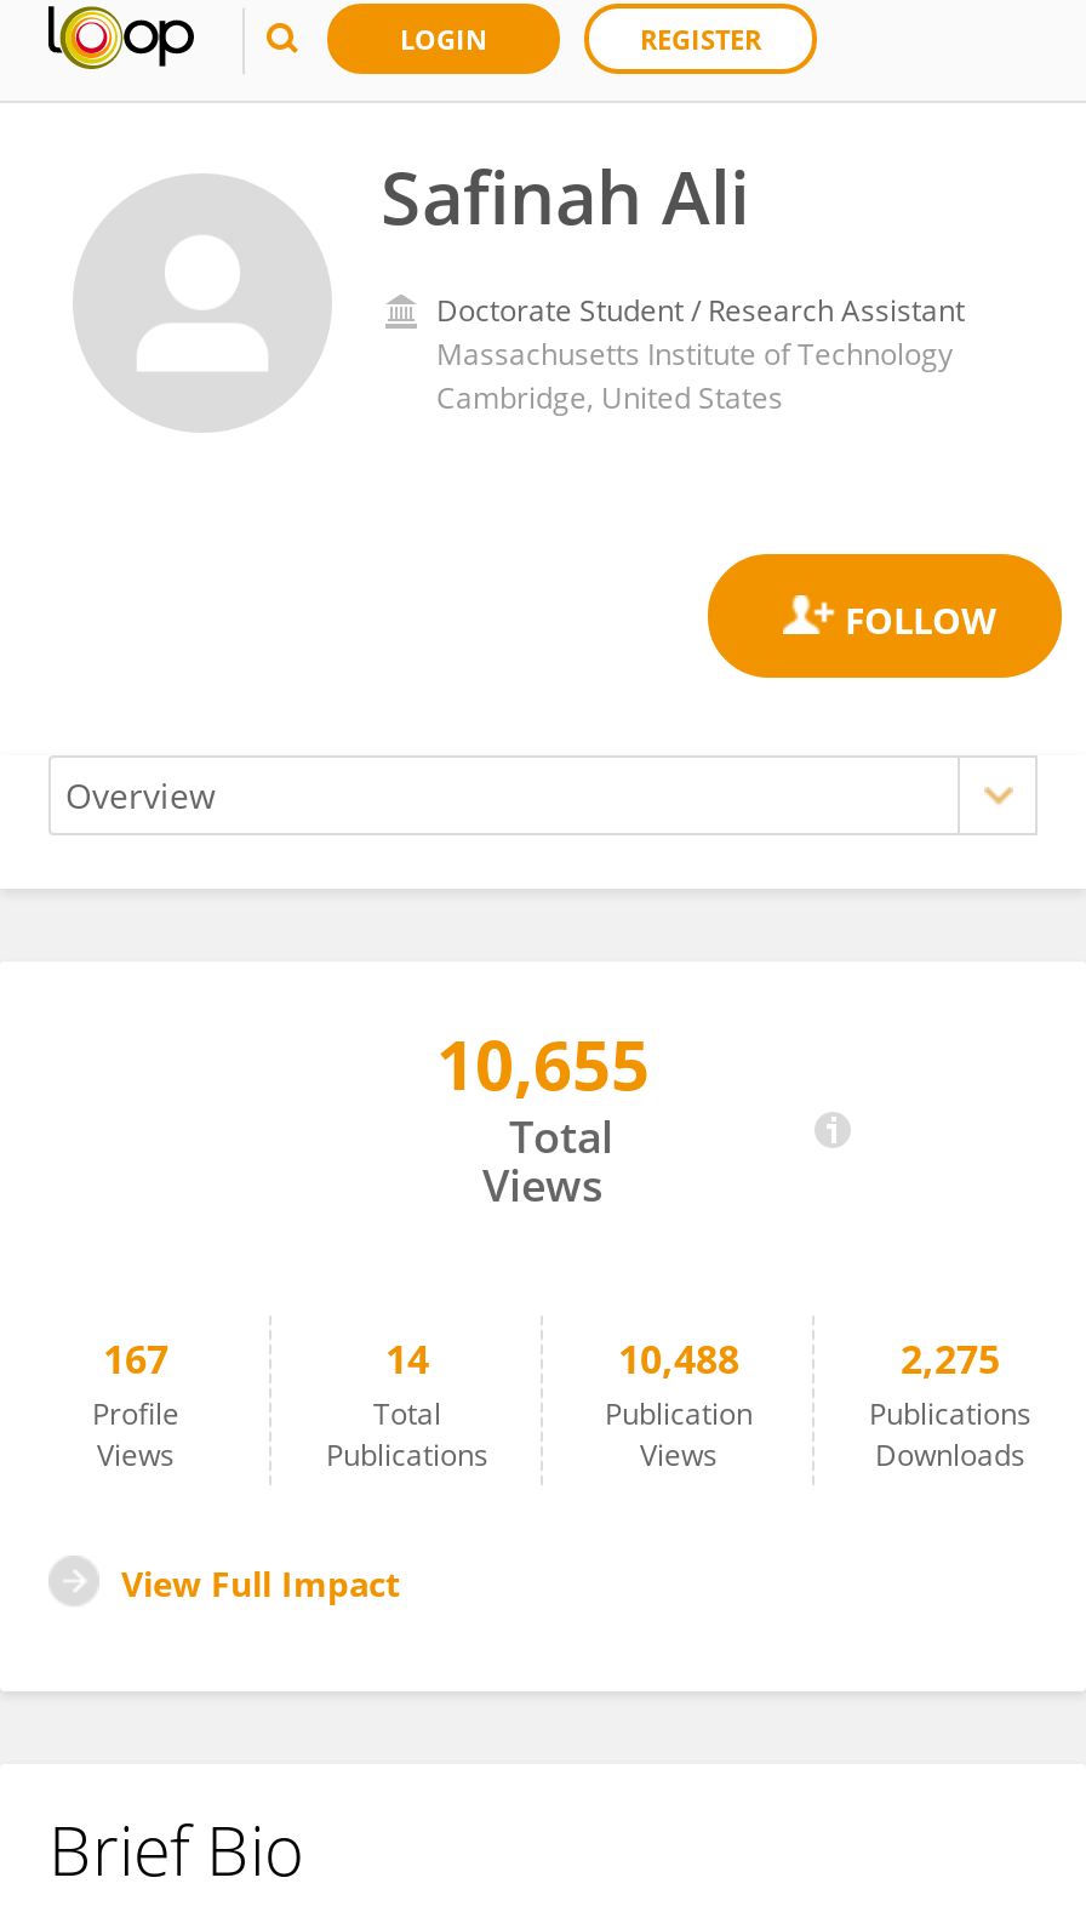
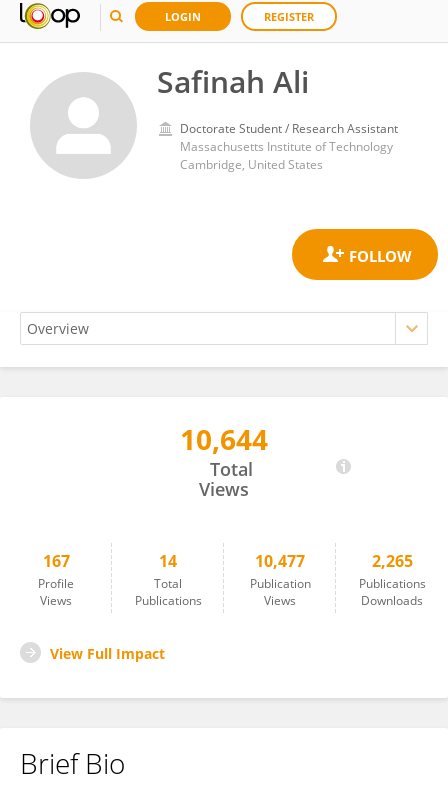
[436,1017,650,1109] 10,655 -> [180,420,268,458] 10,644
[618,1332,739,1386] 10,488 -> [255,550,305,572] 10,477
[901,1332,1000,1386] 2,275 -> [371,550,412,572] 2,265

